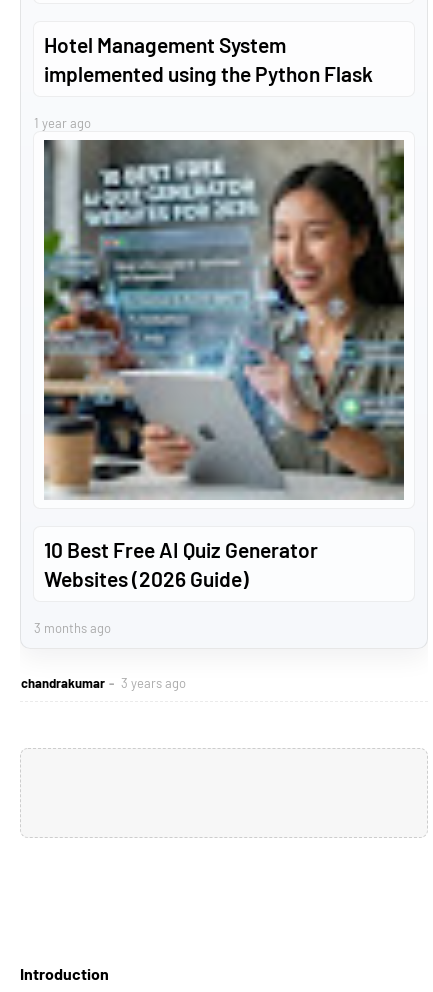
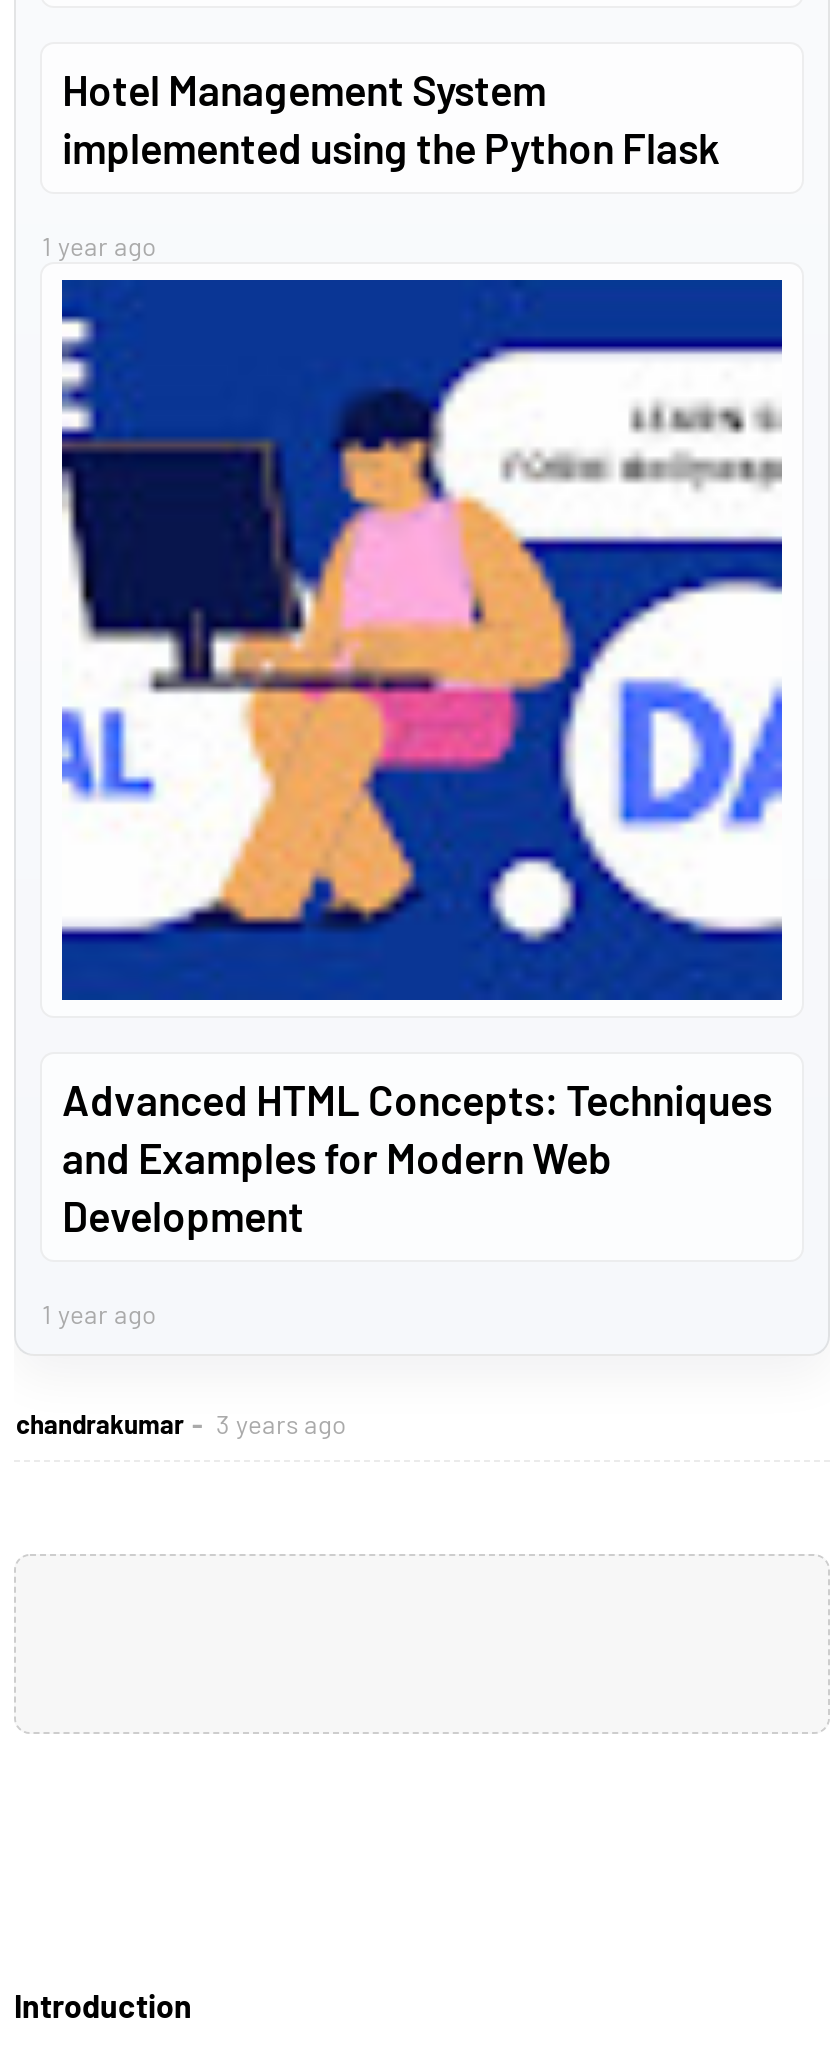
[43,139,405,591] [image] | 10 Best Free AI Quiz Generator | Websites (2026 Guide) -> [60,278,784,1240] [image] | Advanced HTML Concepts: Techniques | and Examples for Modern Web | Development
[34,619,111,635] 3 months ago -> [42,1297,156,1329] 1 year ago

